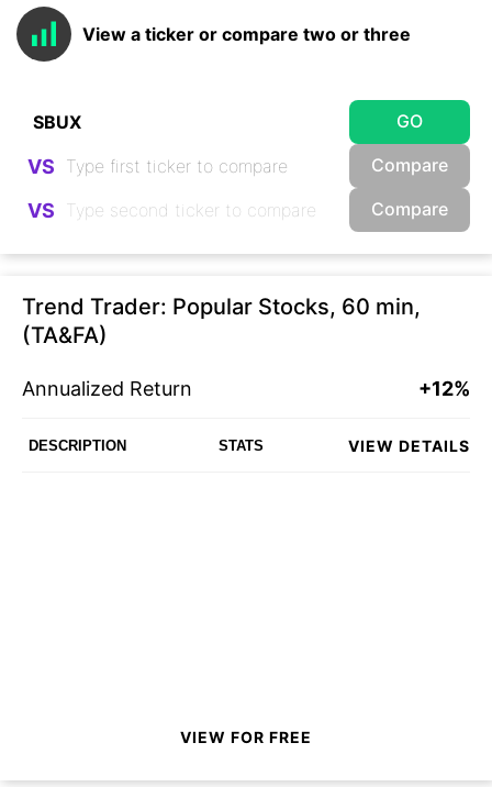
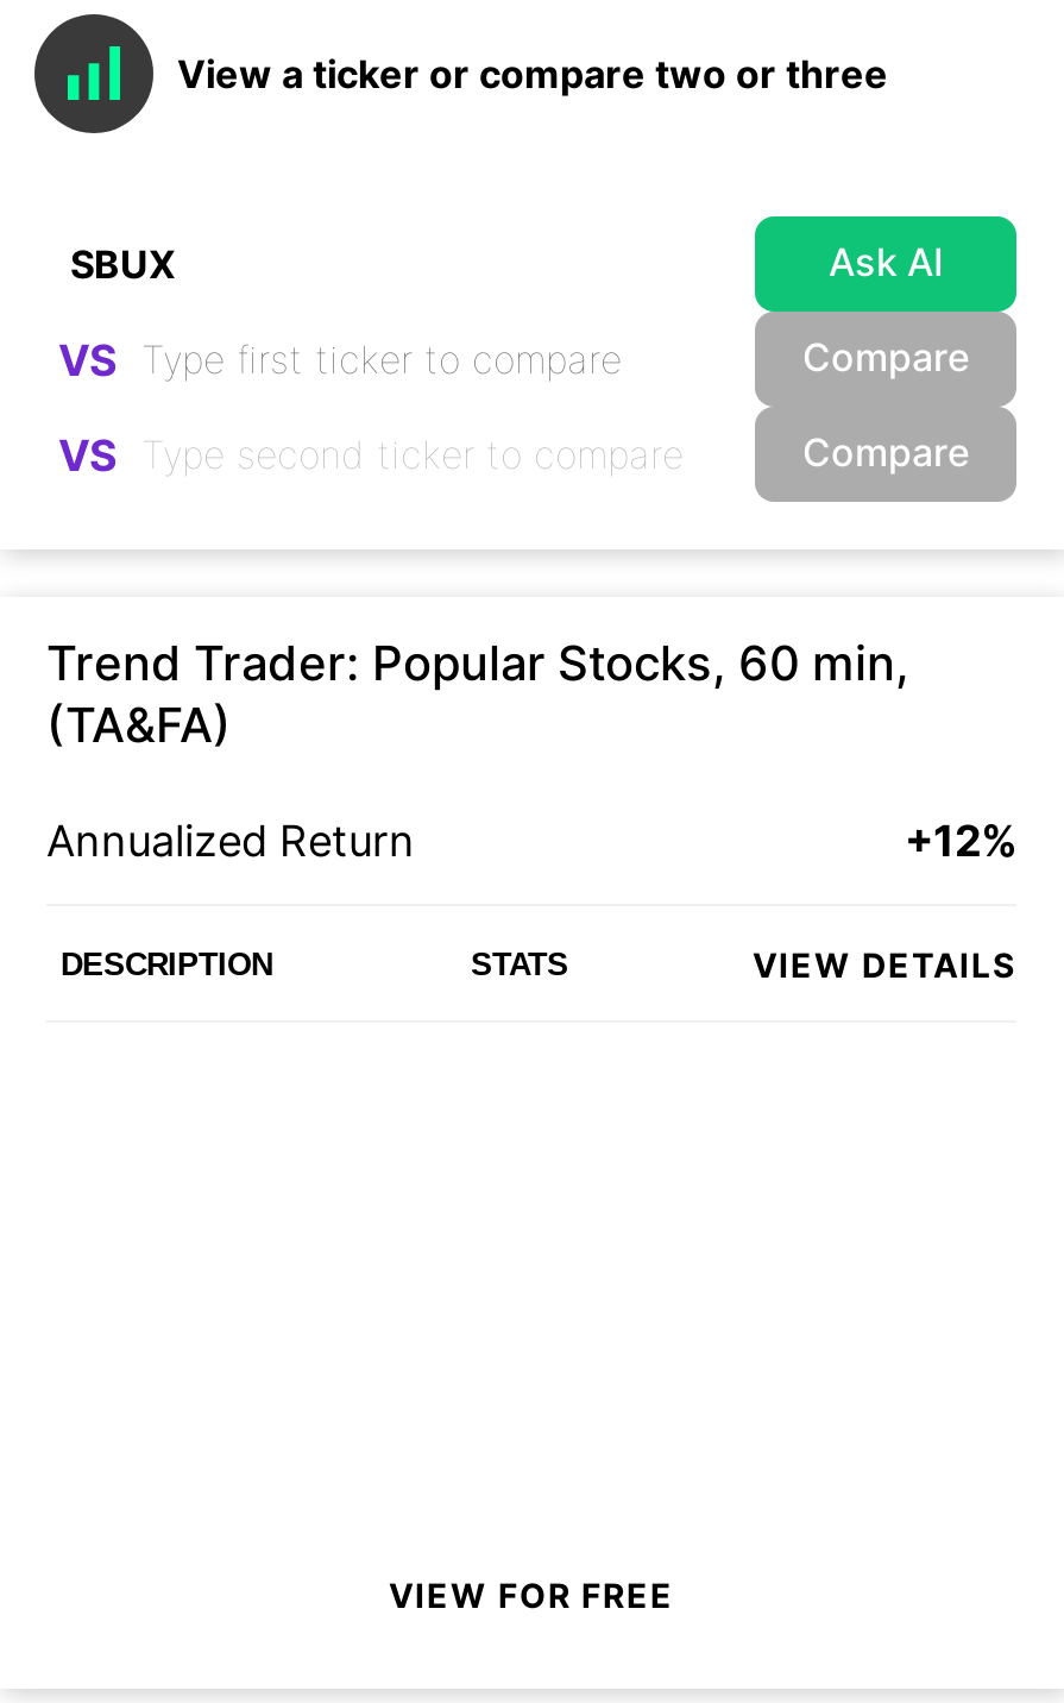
[396,110,423,132] GO -> [829,238,943,285] Ask AI

